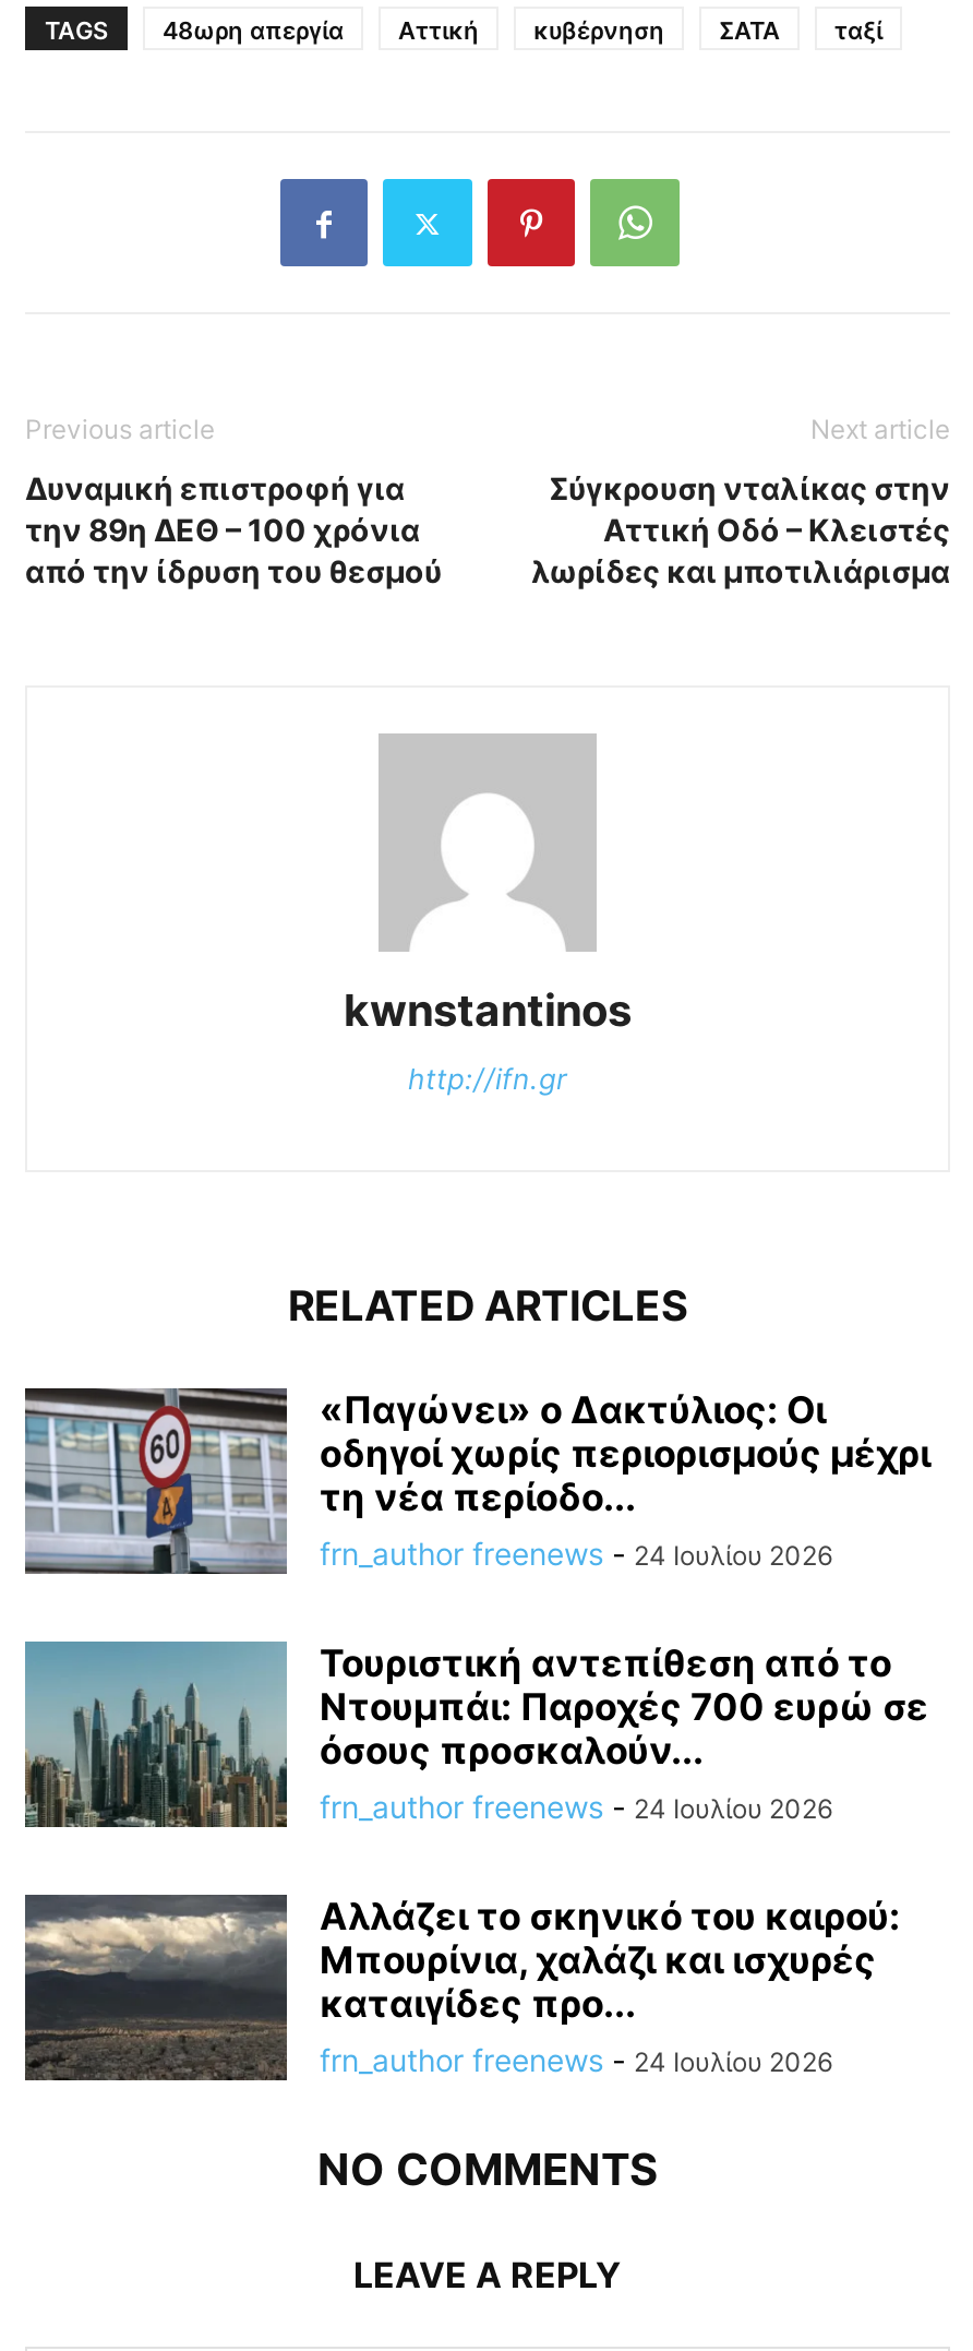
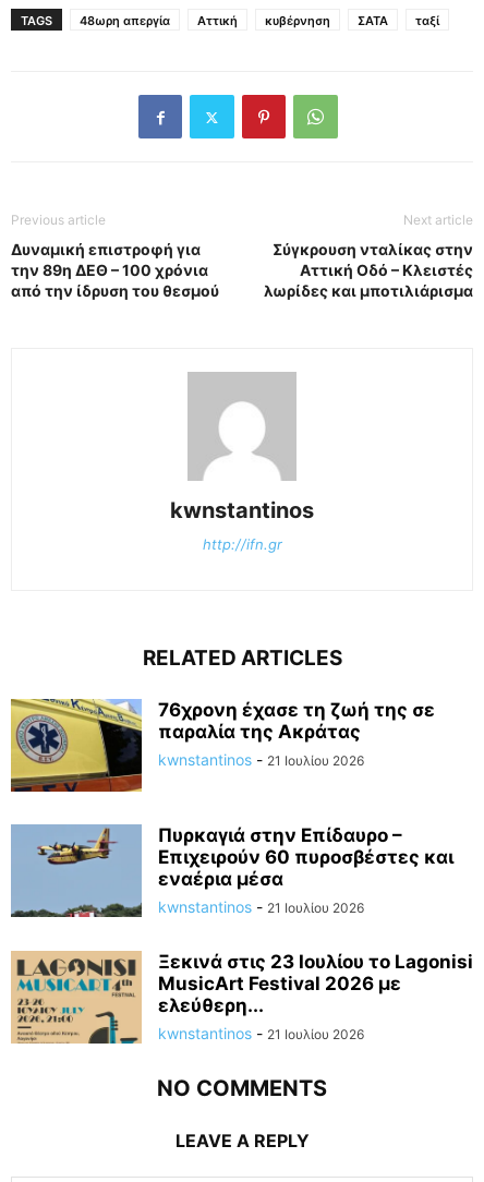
[23,1386,930,1576] [image] | «Παγώνει» ο Δακτύλιος: Οι | οδηγοί χωρίς περιορισμούς μέχρι | τη νέα περίοδο... | frn_author freenews - 24 Ιουλίου 2026 -> [10,698,435,793] [image] | 76χρονη έχασε τη ζωή της σε | παραλία της Ακράτας | kwnstantinos - 21 Ιουλίου 2026
[23,1642,928,1829] [image] | Τουριστική αντεπίθεση από το | Ντουμπάι: Παροχές 700 ευρώ σε | όσους προσκαλούν... | frn_author freenews - 24 Ιουλίου 2026 -> [11,824,453,918] [image] | Πυρκαγιά στην Επίδαυρο – | Επιχειρούν 60 πυροσβέστες και | εναέρια μέσα | kwnstantinos - 21 Ιουλίου 2026
[23,1893,900,2083] [image] | Αλλάζει το σκηνικό του καιρού: | Μπουρίνια, χαλάζι και ισχυρές | καταιγίδες προ... | frn_author freenews - 24 Ιουλίου 2026 -> [11,951,473,1045] [image] | Ξεκινά στις 23 Ιουλίου το Lagonisi | MusicArt Festival 2026 με | ελεύθερη... | kwnstantinos - 21 Ιουλίου 2026

